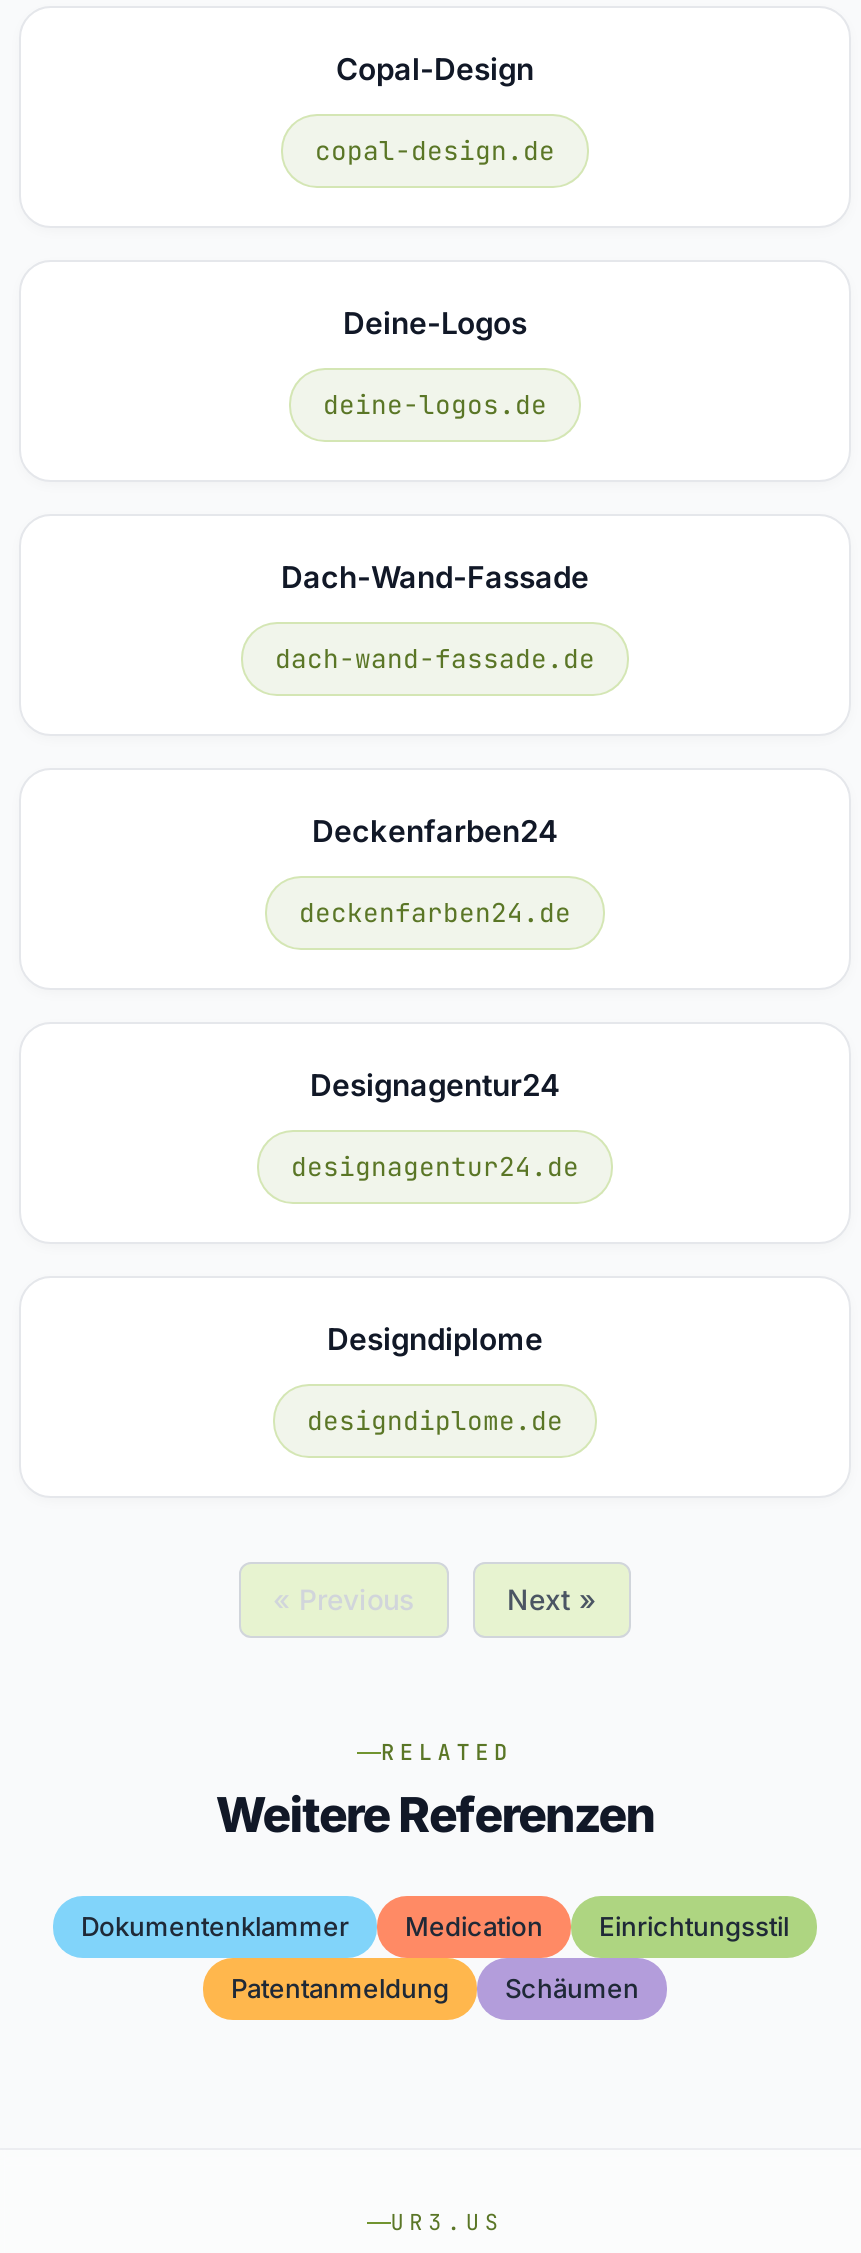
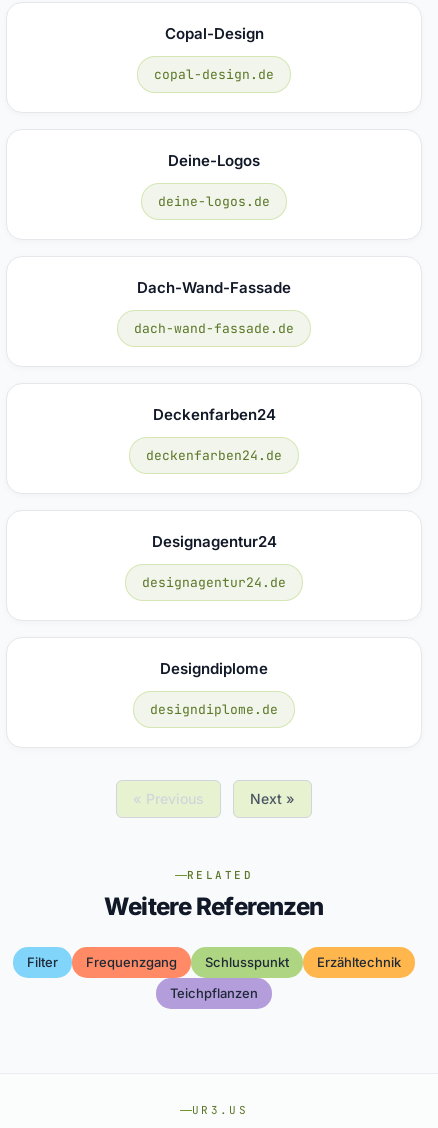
[81,1910,789,1942] Dokumentenklammer | Medication | Einrichtungsstil -> [27,954,401,970] Filter | Frequenzgang | Schlusspunkt | Erzähltechnik
[231,1972,639,2004] Patentanmeldung | Schäumen -> [170,985,258,1001] Teichpflanzen

